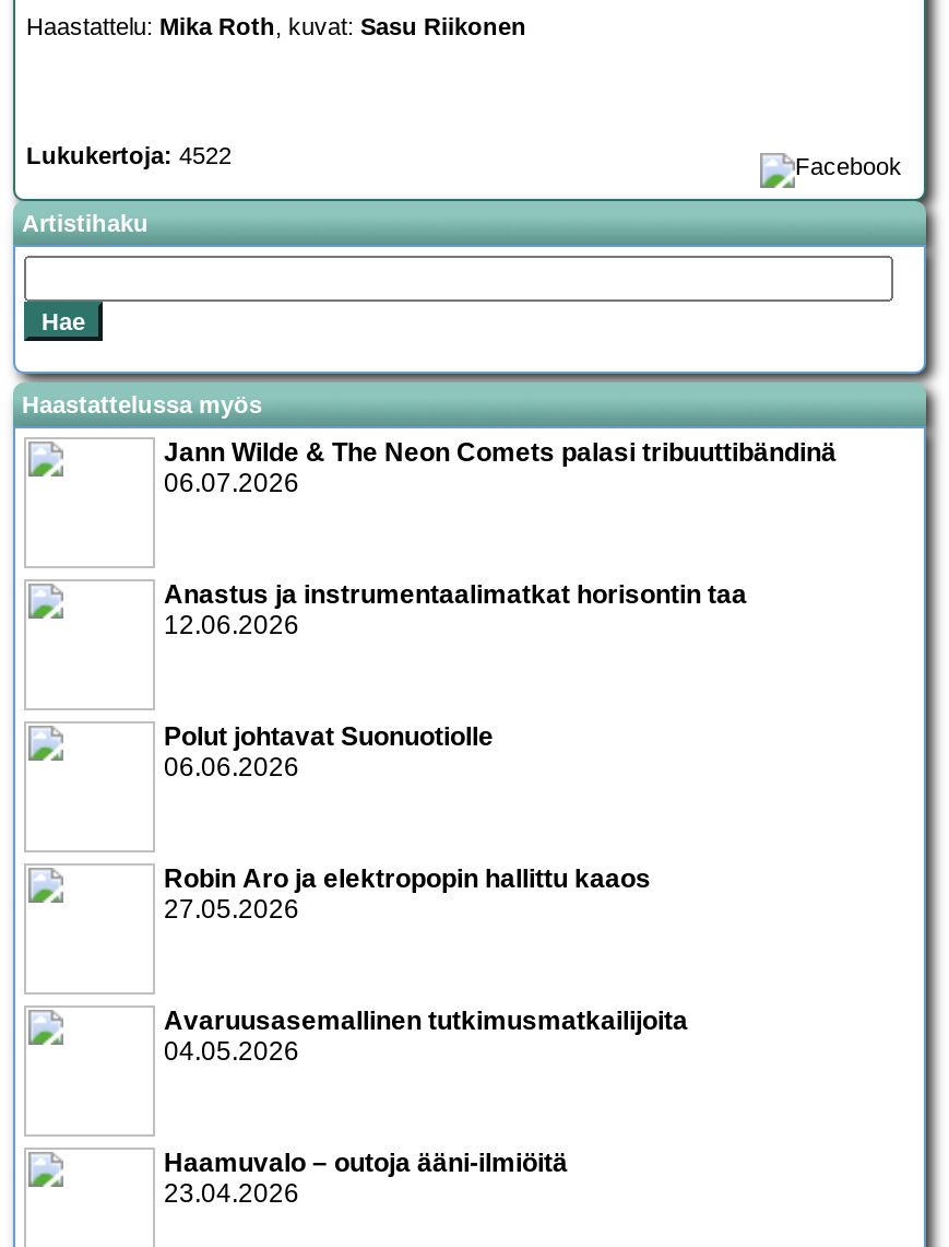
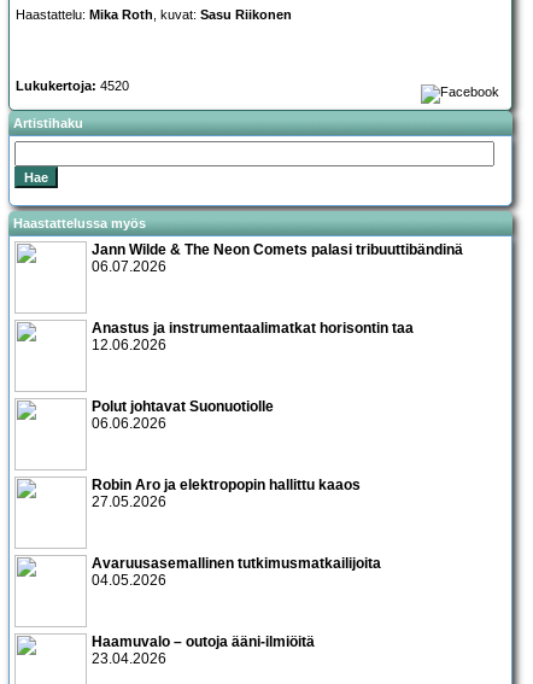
[26,143,232,169] Lukukertoja: 4522 -> [16,79,129,93] Lukukertoja: 4520

